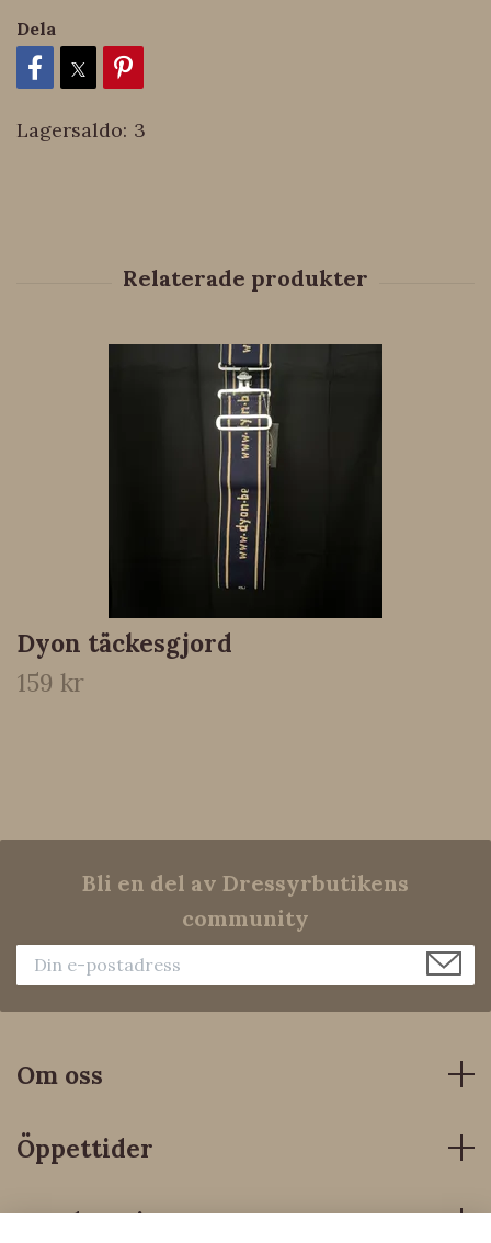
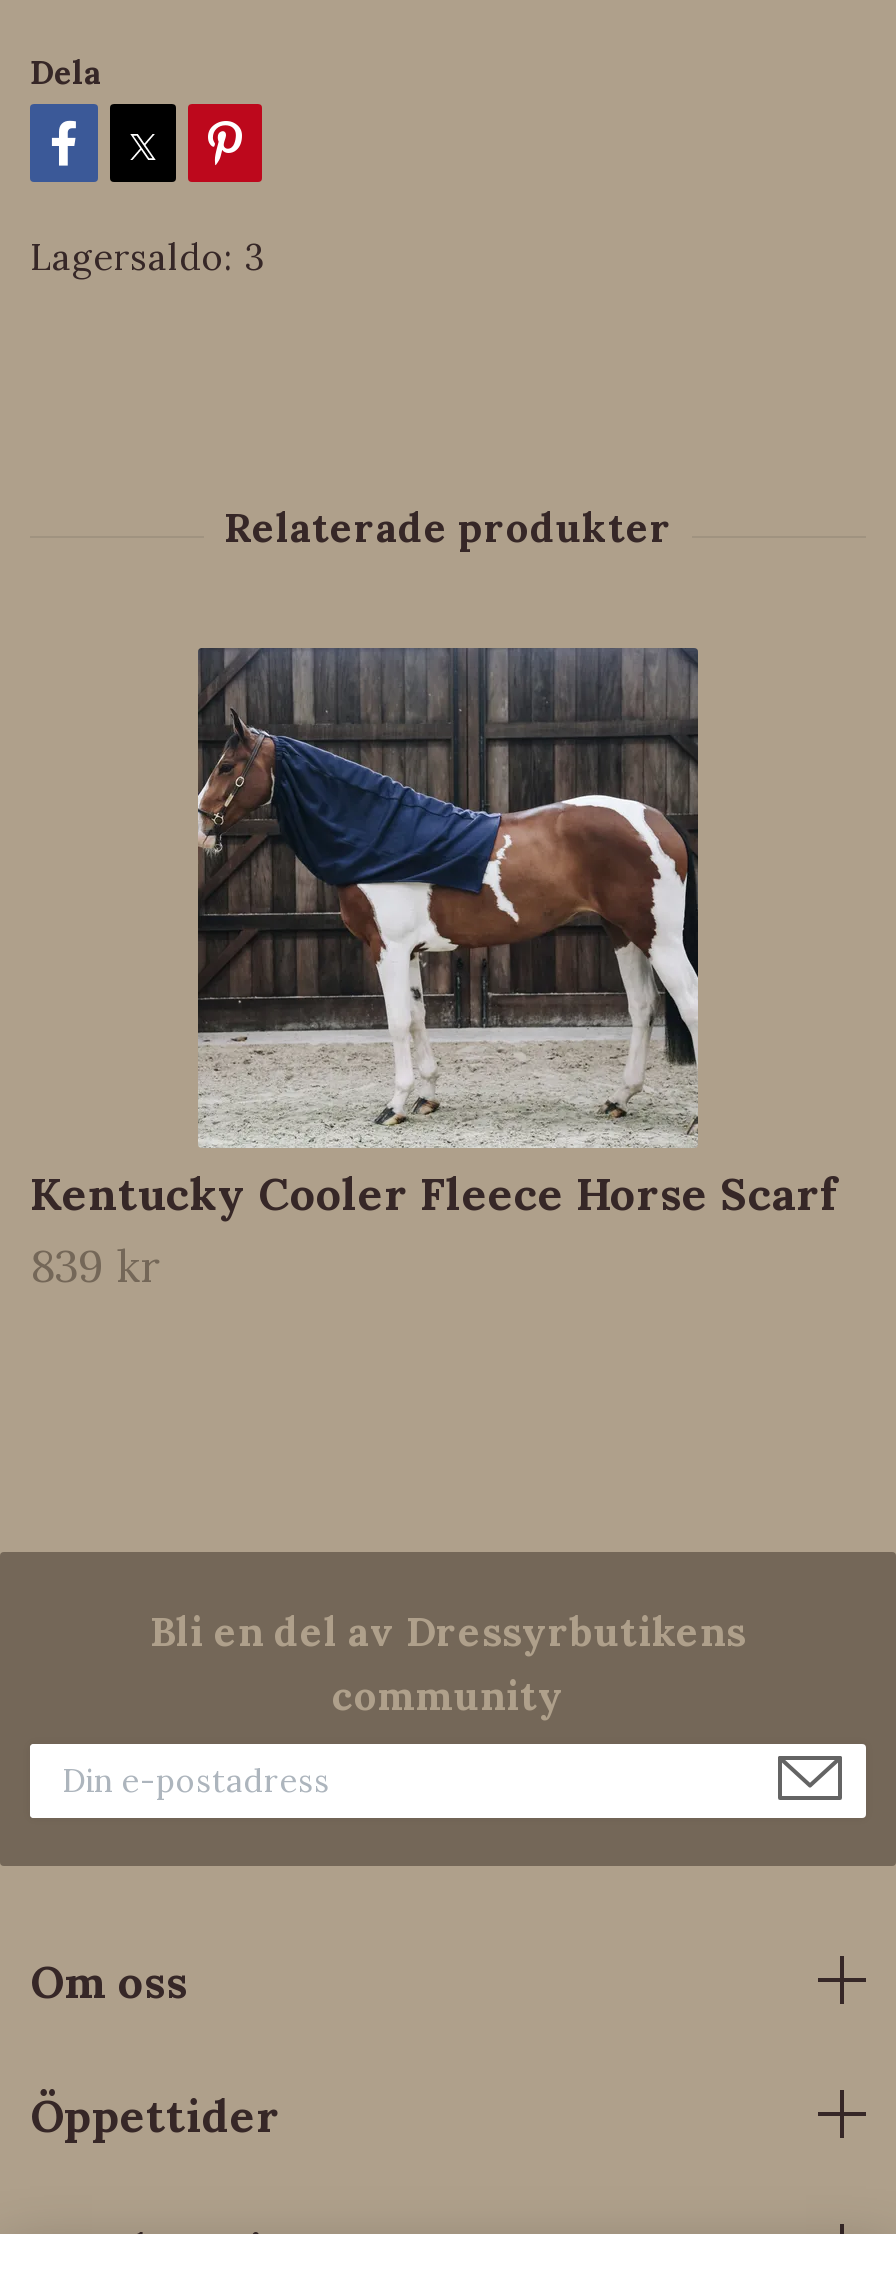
[16,344,384,698] [image] | Dyon täckesgjord | 159 kr -> [30,648,838,1294] [image] | Kentucky Cooler Fleece Horse Scarf | 839 kr

